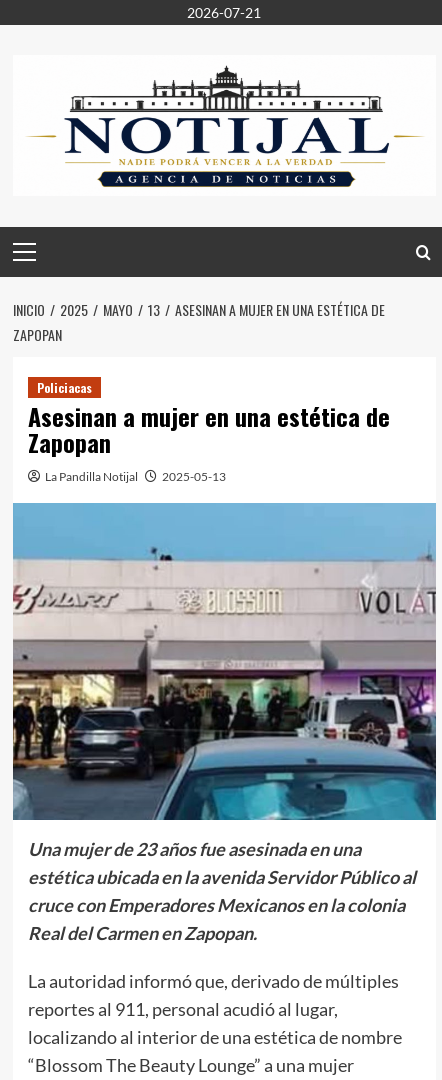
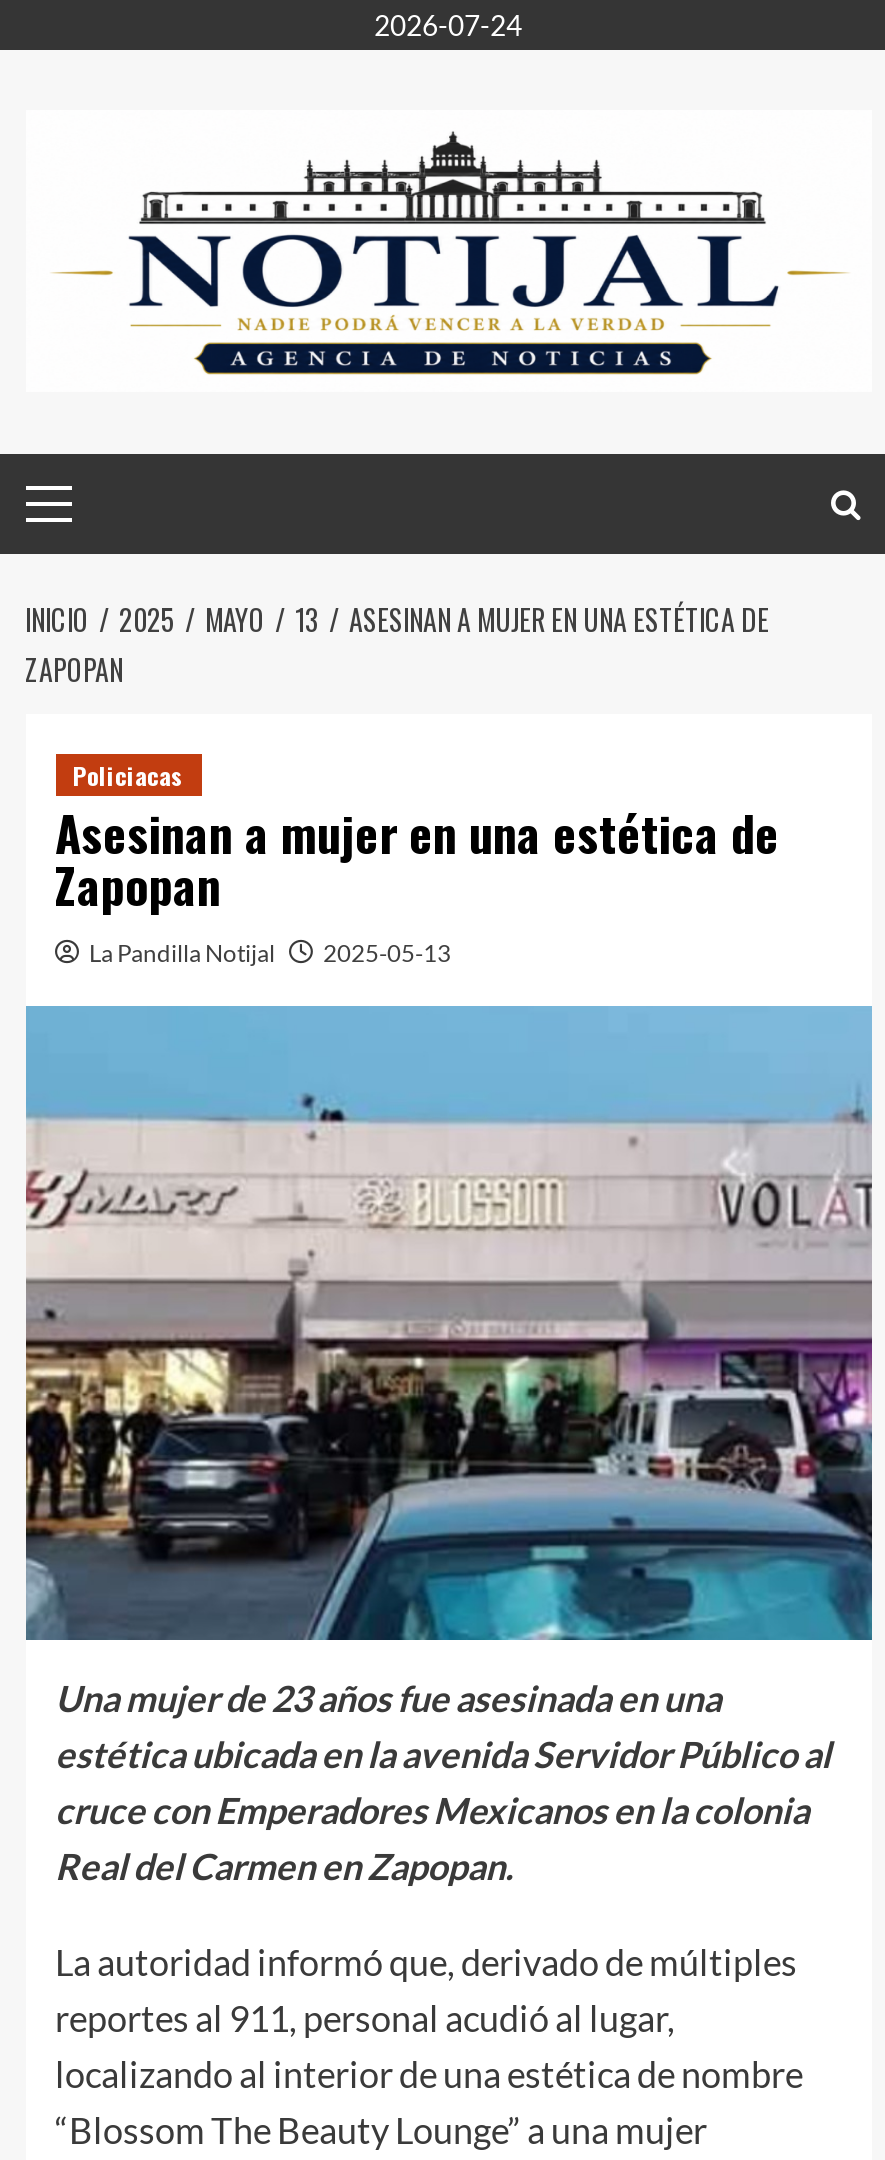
[187,4,261,21] 2026-07-21 -> [374,8,522,42] 2026-07-24

